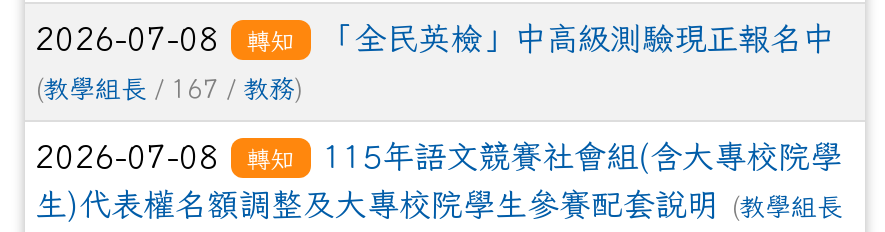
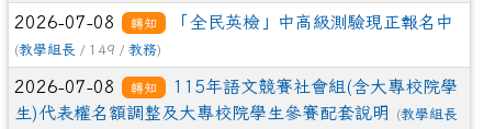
[35,76,303,102] (教學組長/ 167 /教務) -> [14,42,161,57] (教學組長/ 149 /教務)

